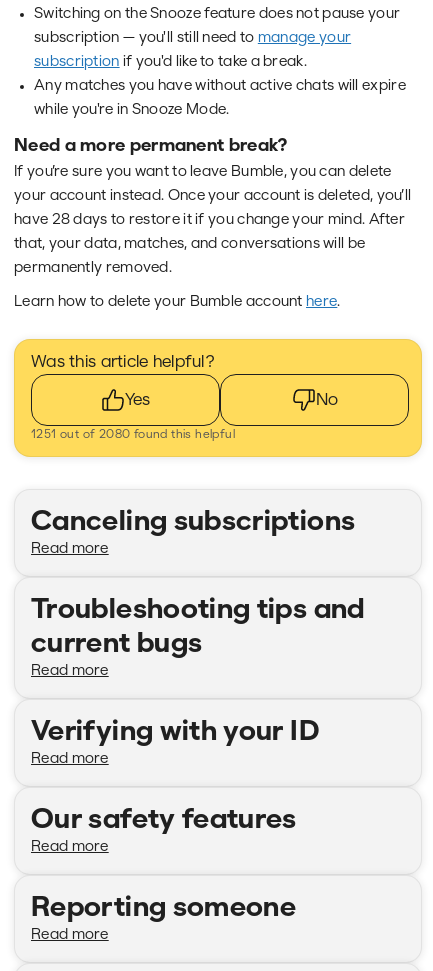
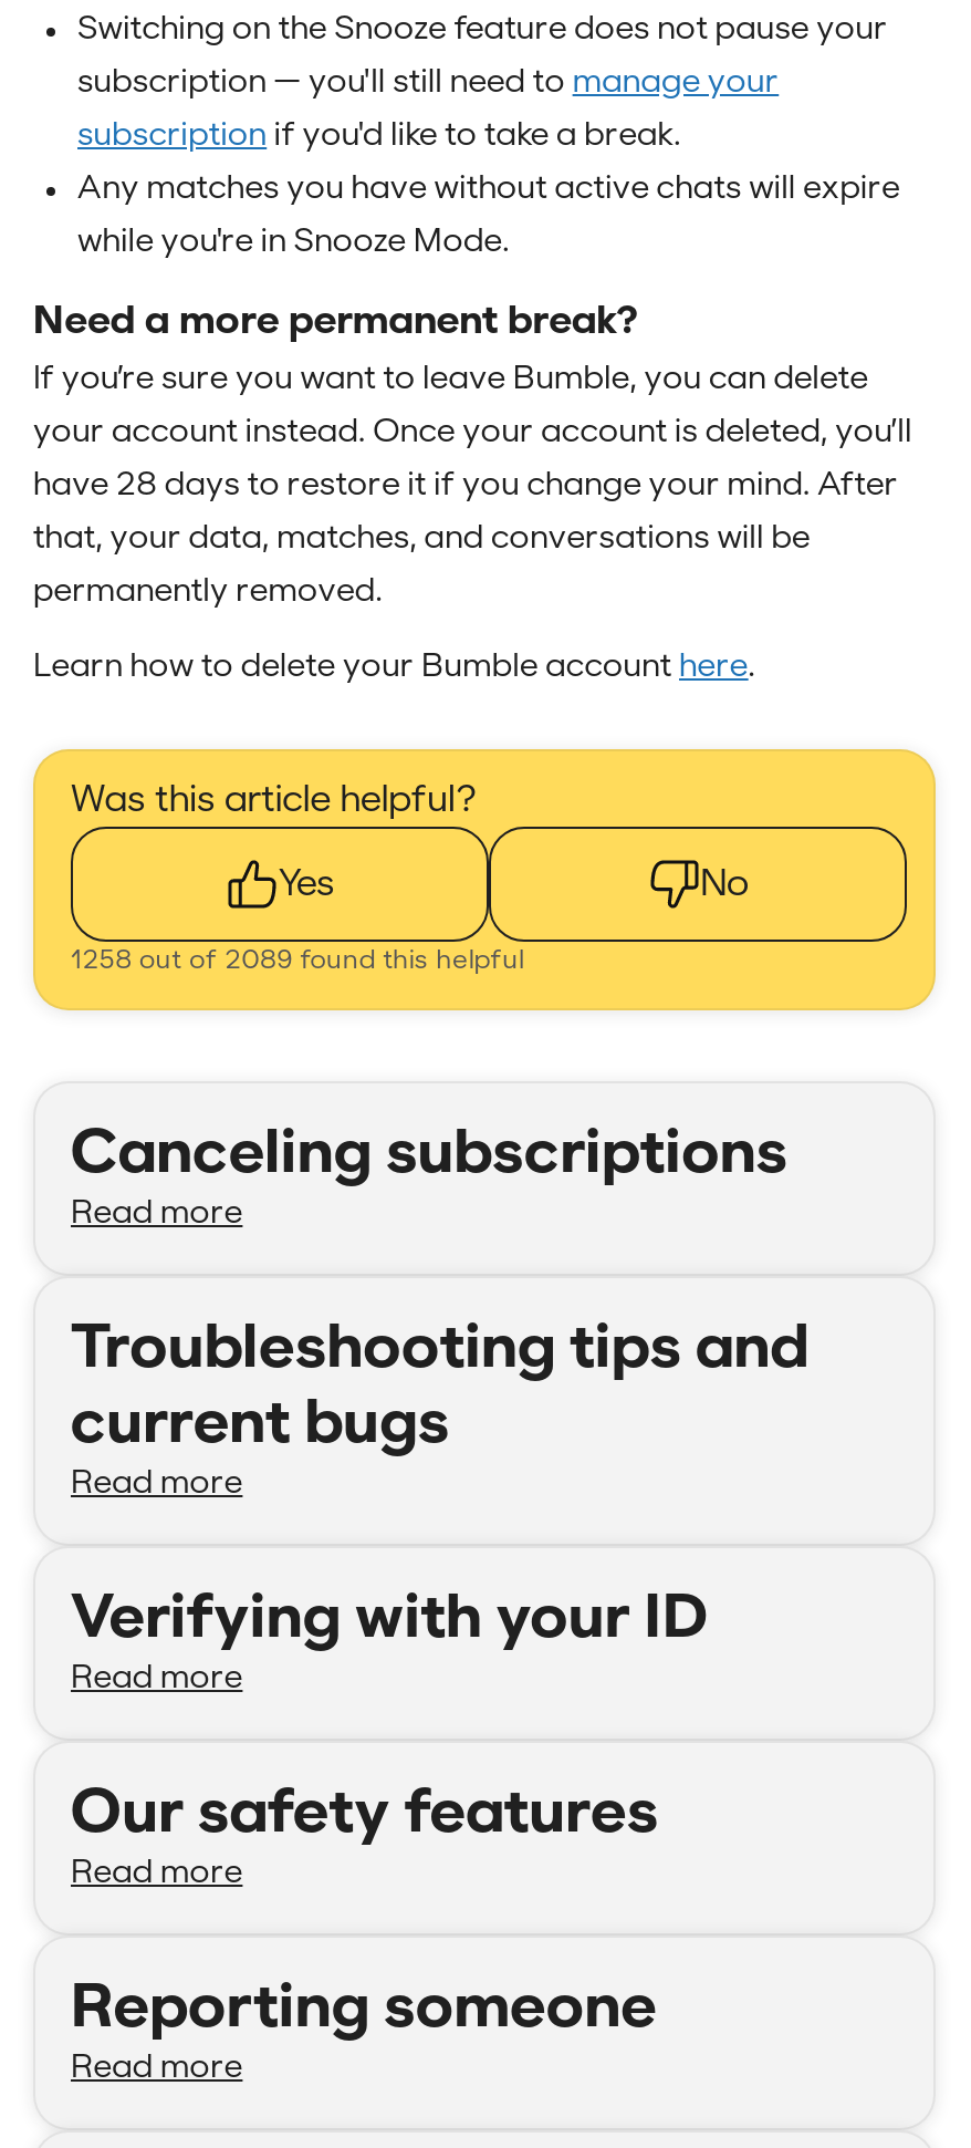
[31,429,235,441] 1251 out of 2080 found this helpful -> [71,948,524,975] 1258 out of 2089 found this helpful

